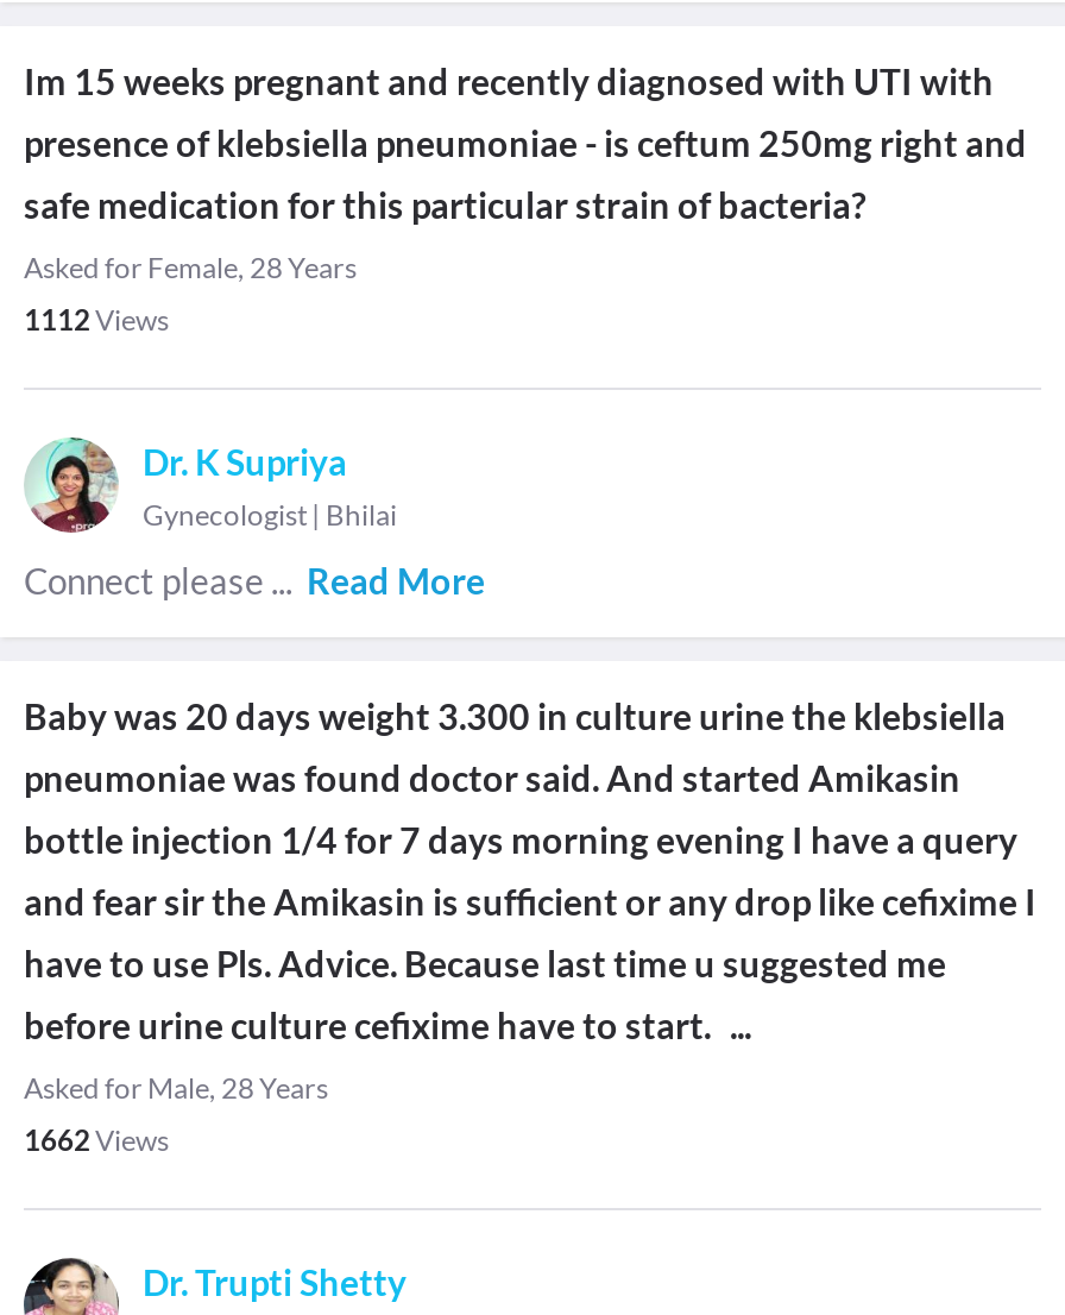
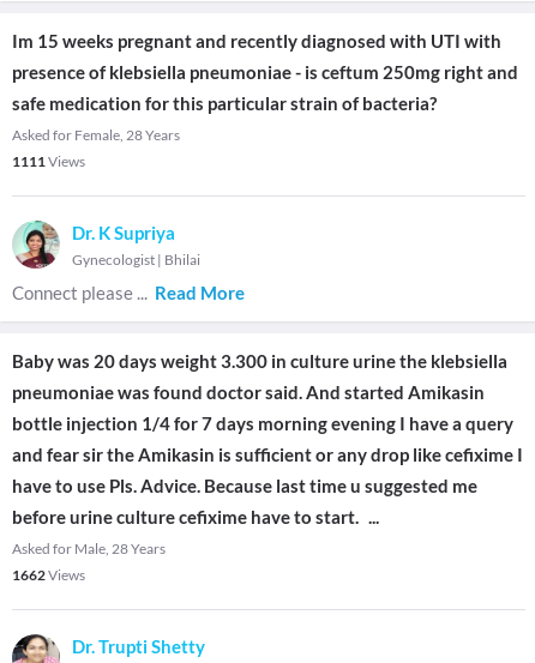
[24,302,174,338] 1112Views -> [12,152,88,170] 1111Views

